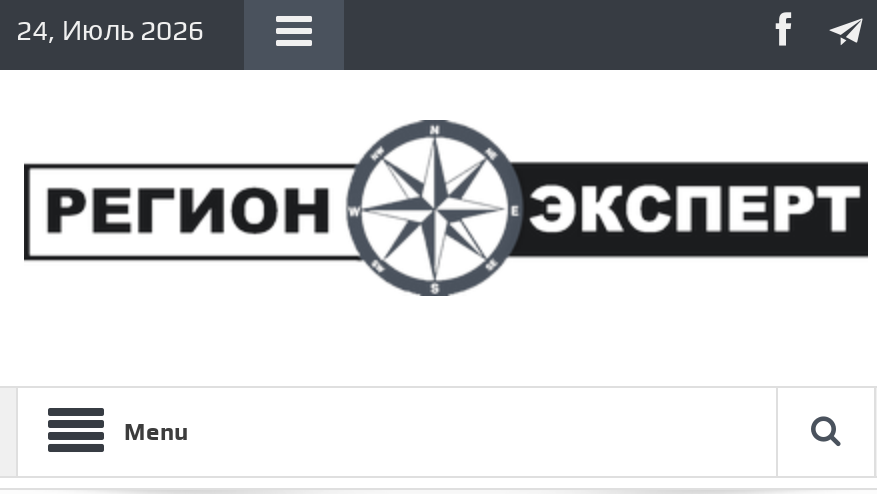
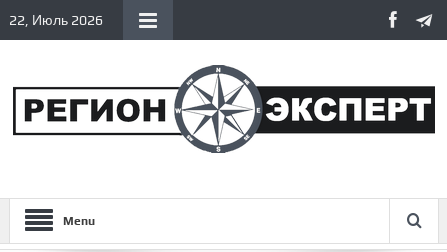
[16,14,204,46] 24, Июль 2026 -> [9,12,103,28] 22, Июль 2026

